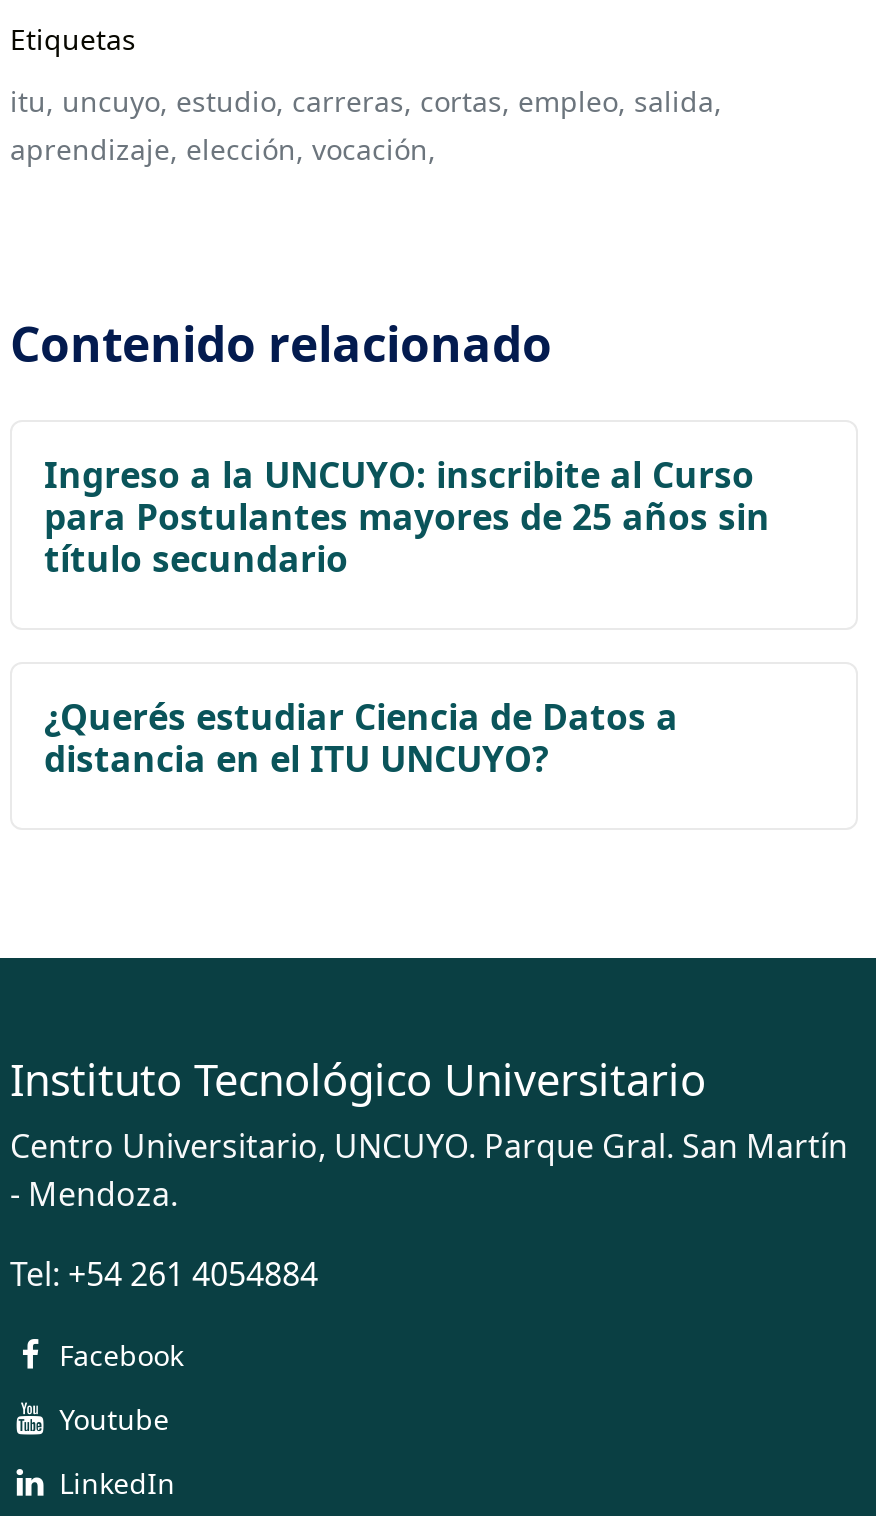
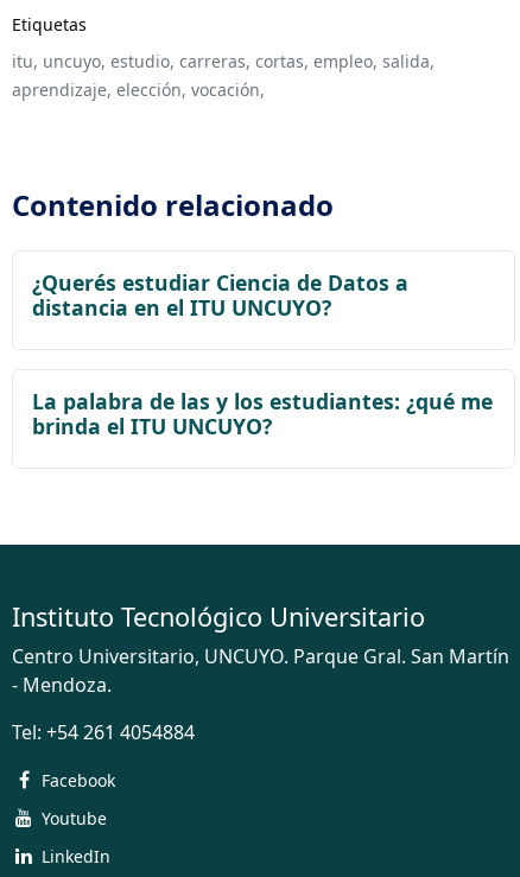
[44,450,770,582] Ingreso a la UNCUYO: inscribite al Curso | para Postulantes mayores de 25 años sin | título secundario -> none
moved [44,692,678,782] -> [32,268,408,322]: ¿Querés estudiar Ciencia de Datos a | distancia en el ITU UNCUYO?
none -> [32,387,493,440] La palabra de las y los estudiantes: ¿qué me | brinda el ITU UNCUYO?

